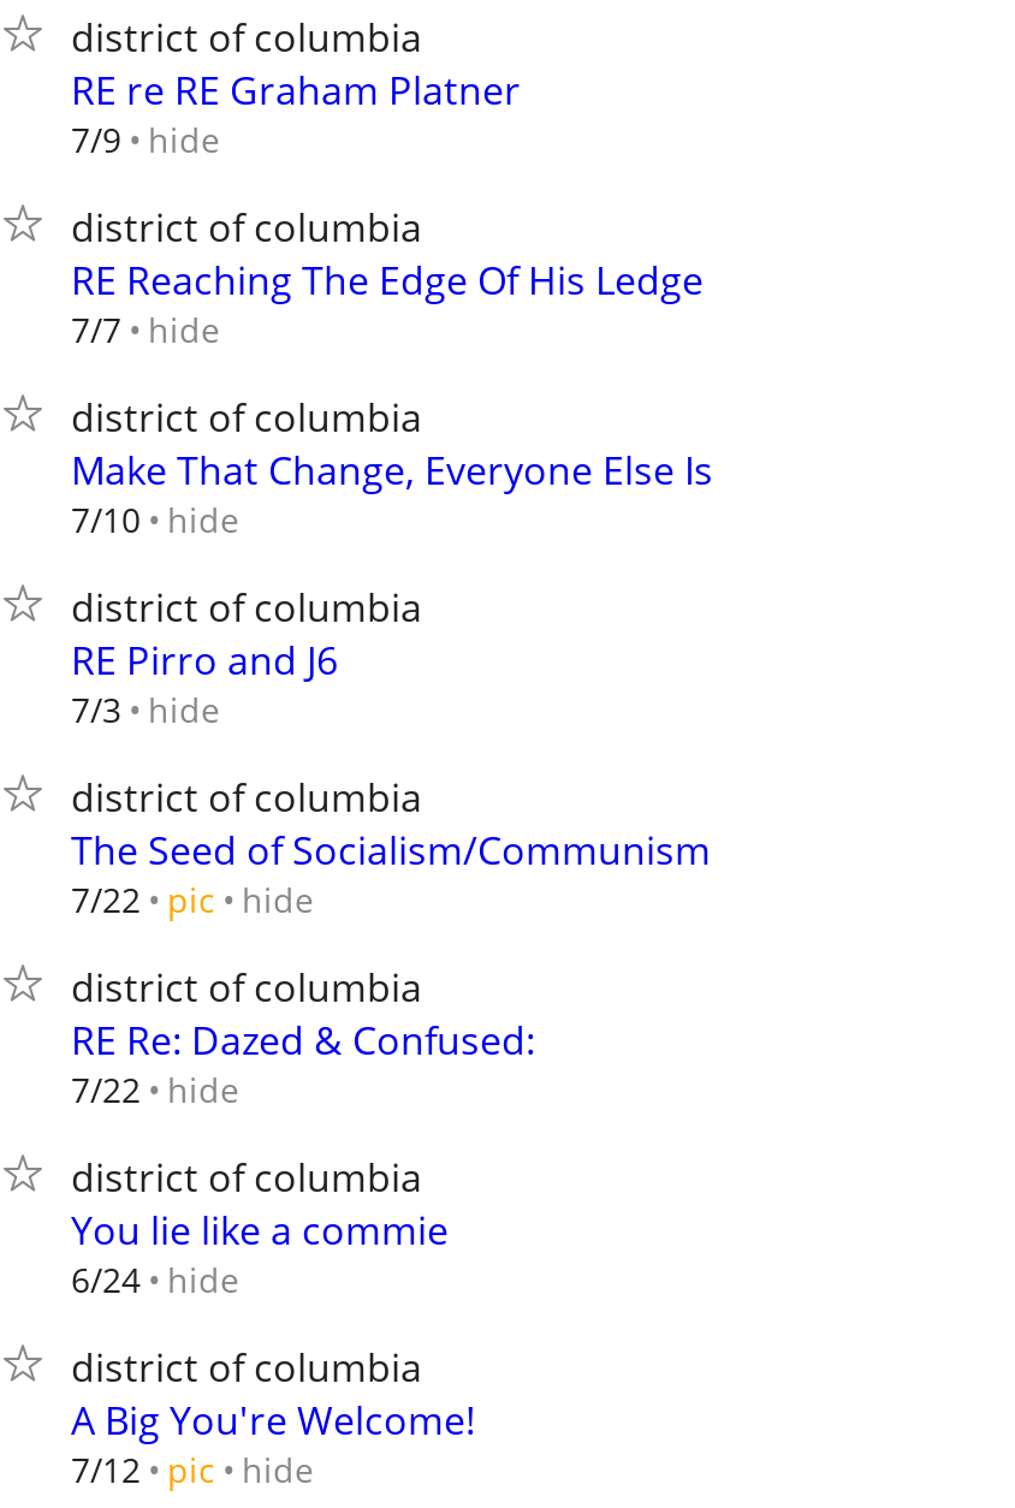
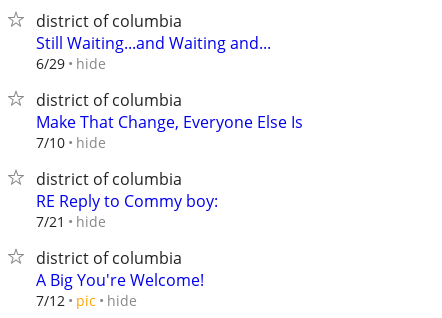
[71,64,704,352] RE re RE Graham Platner | 7/9 hide | district of columbia | RE Reaching The Edge Of His Ledge | 7/7 hide -> [36,32,271,73] Still Waiting...and Waiting and... | 6/29 hide
[71,634,711,1302] RE Pirro and J6 | 7/3 hide | district of columbia | The Seed of Socialism/Communism | 7/22 pic hide | district of columbia | RE Re: Dazed & Confused: | 7/22 hide | district of columbia | You lie like a commie | 6/24 hide -> [36,190,218,231] RE Reply to Commy boy: | 7/21 hide

